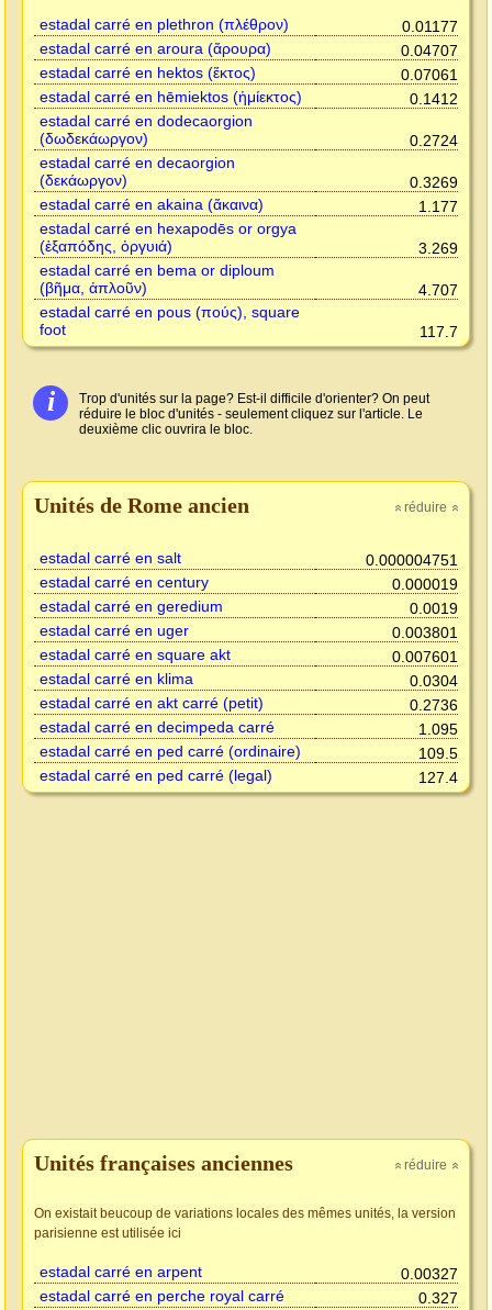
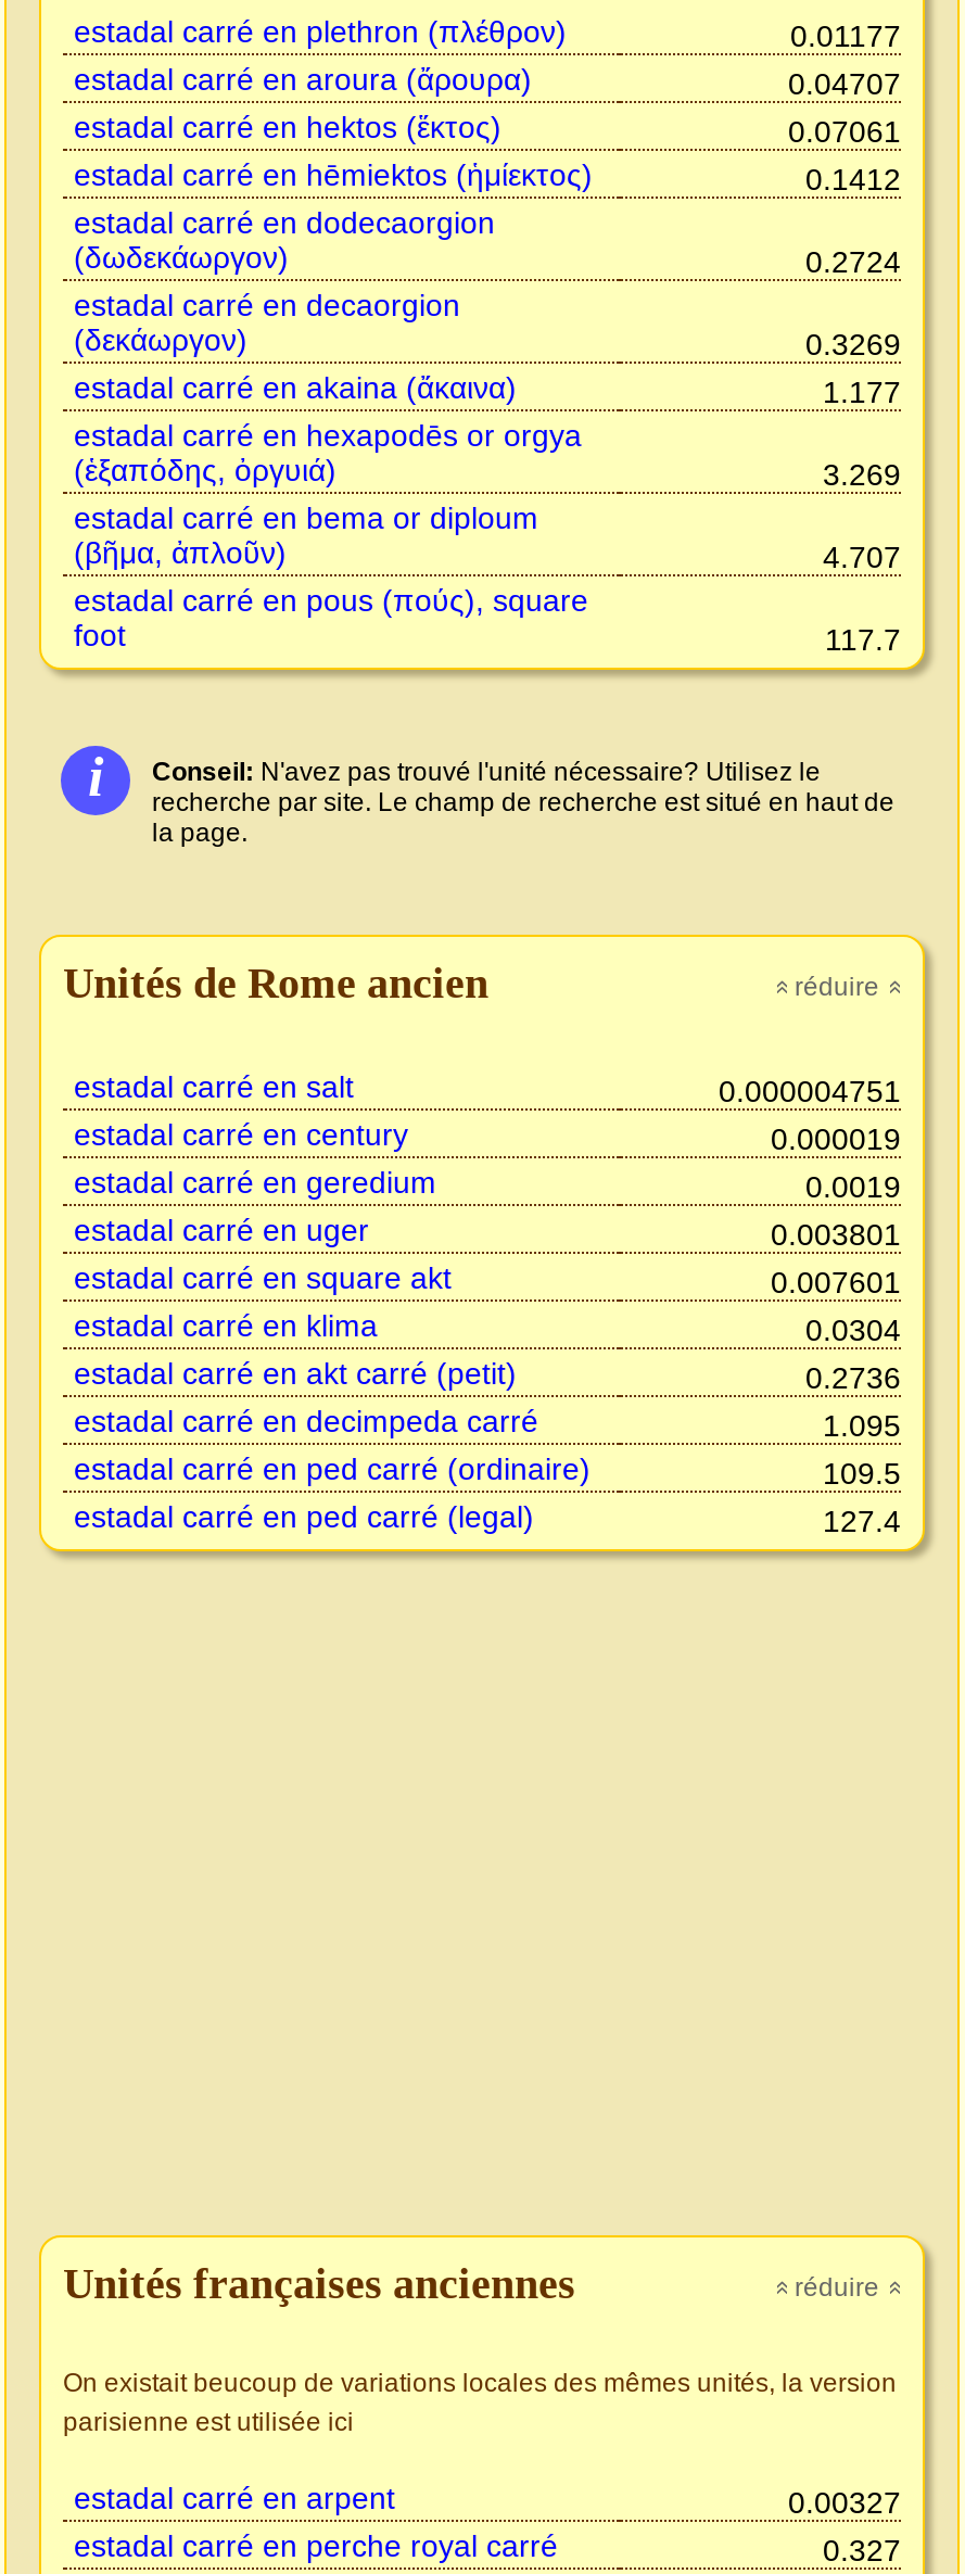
[79,391,429,437] Trop d'unités sur la page? Est-il difficile d'orienter? On peut | réduire le bloc d'unités - seulement cliquez sur l'article. Le | deuxième clic ouvrira le bloc. -> [152,757,894,848] Conseil: N'avez pas trouvé l'unité nécessaire? Utilisez le | recherche par site. Le champ de recherche est situé en haut de | la page.

